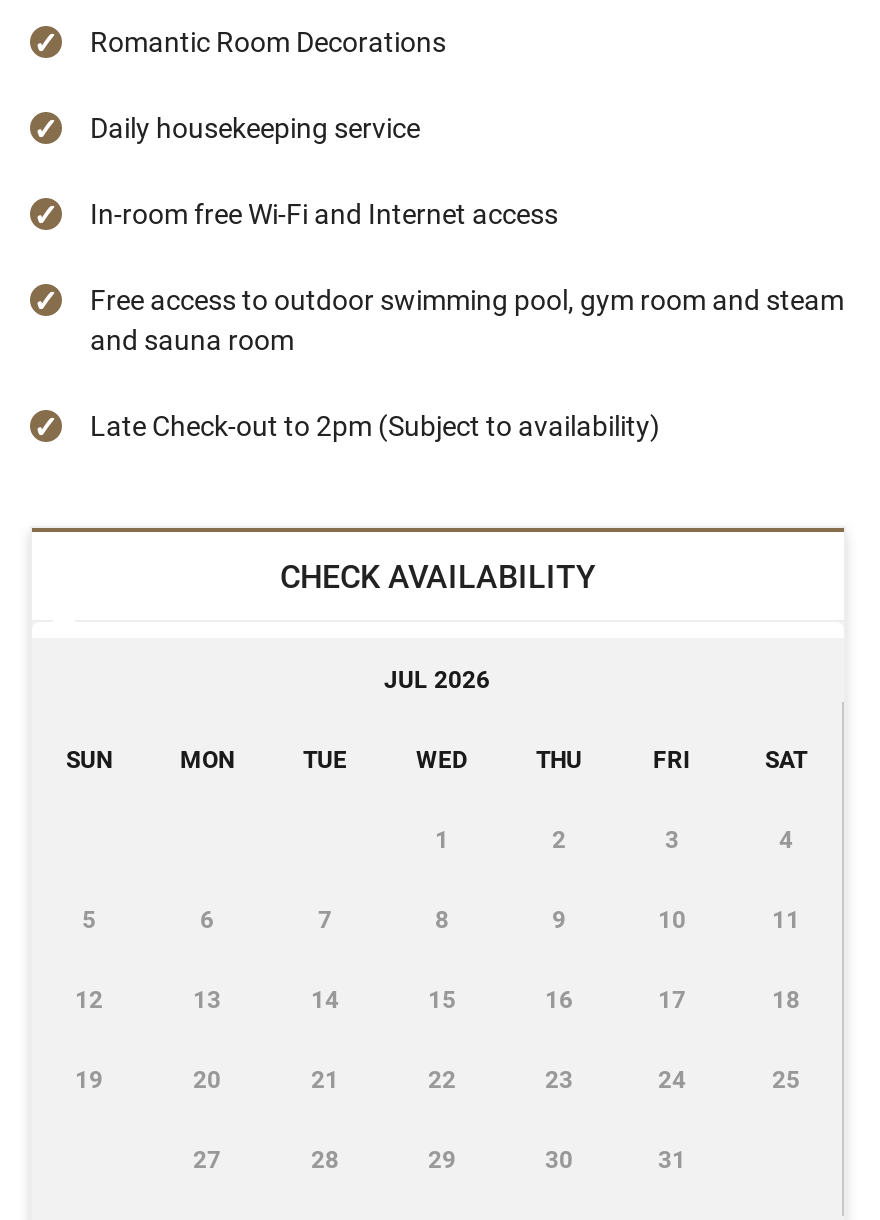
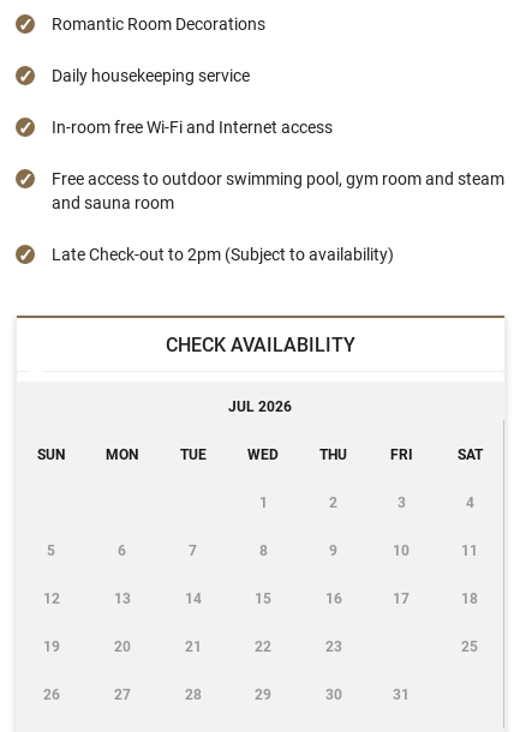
[658,1061,686,1093] 24 -> none
none -> [43,684,59,703] 26

